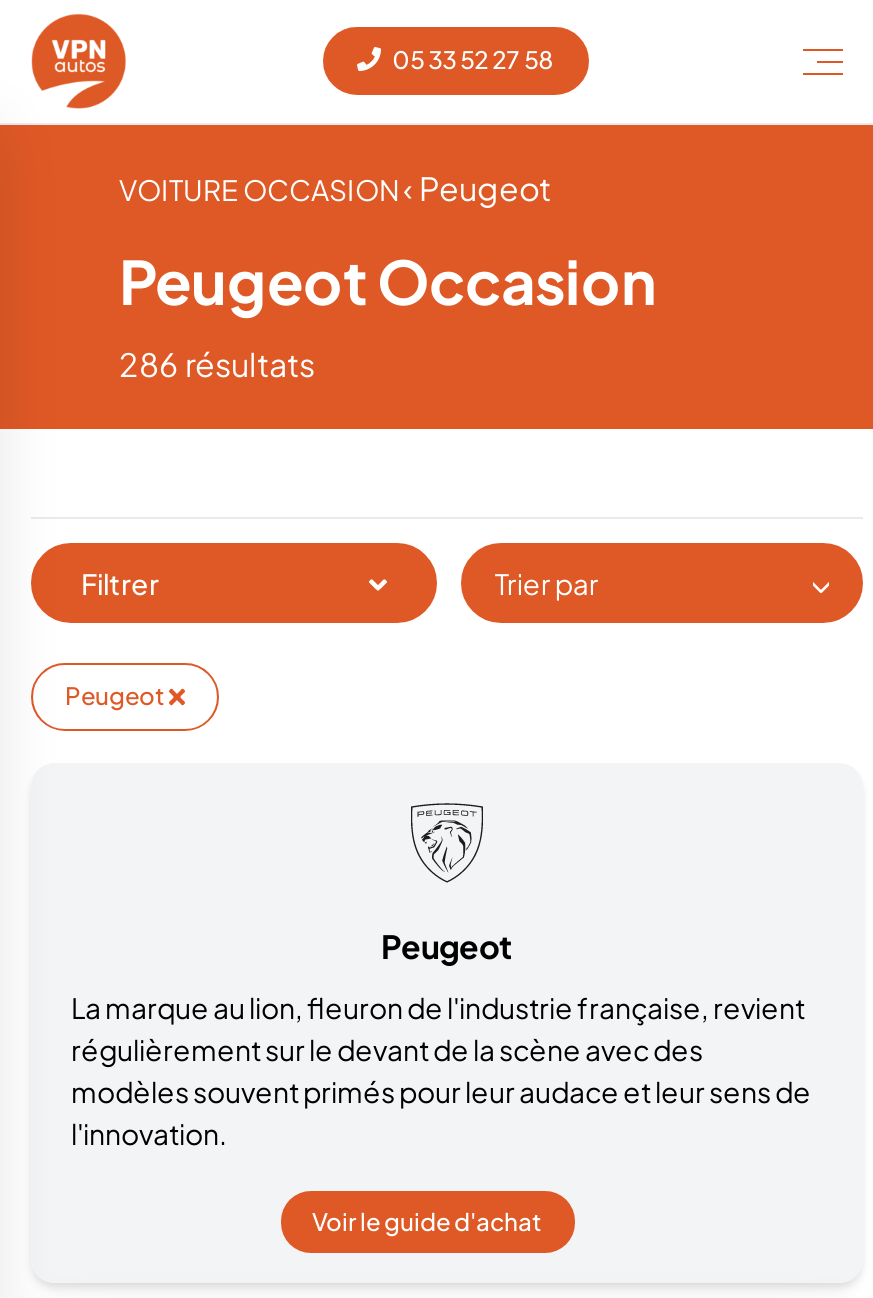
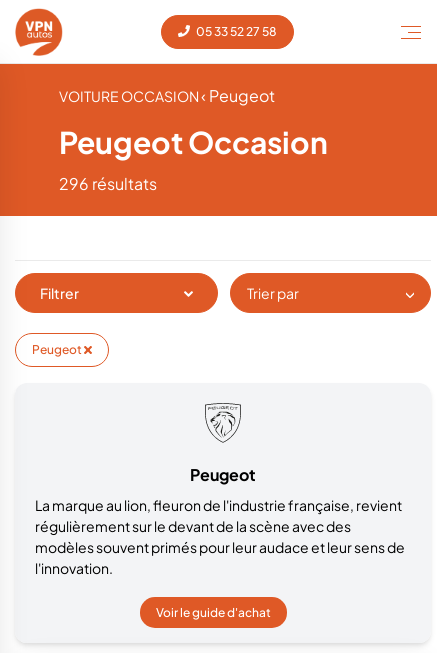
[119,343,315,385] 286 résultats -> [59,173,157,194] 296 résultats

